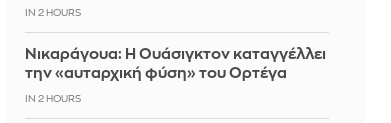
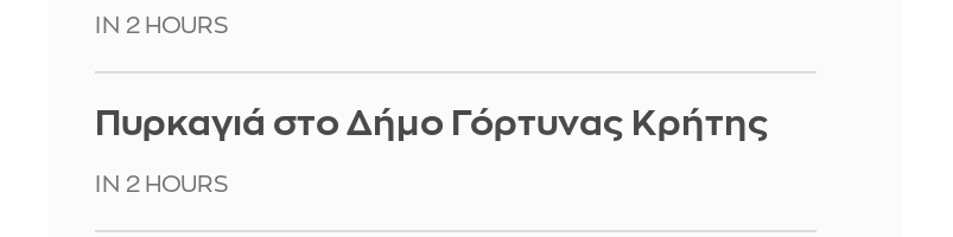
[25,47,326,81] Νικαράγουα: Η Ουάσιγκτον καταγγέλλει | την «αυταρχική φύση» του Ορτέγα -> [95,106,769,141] Πυρκαγιά στο Δήμο Γόρτυνας Κρήτης

